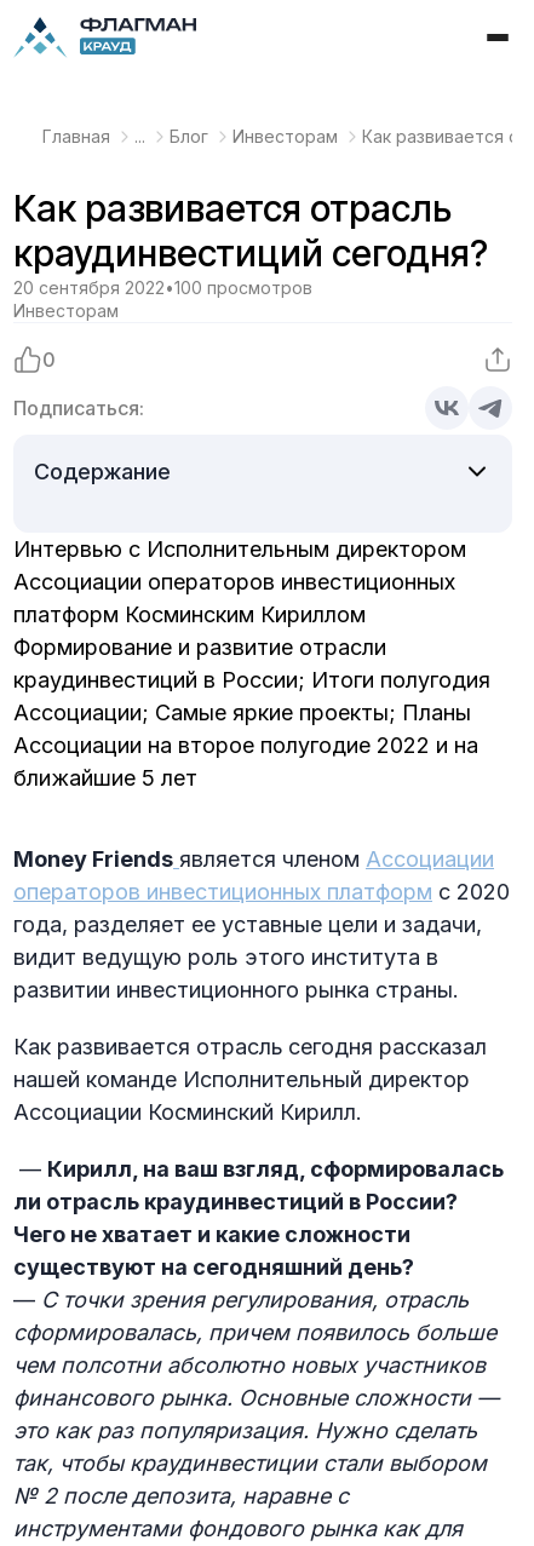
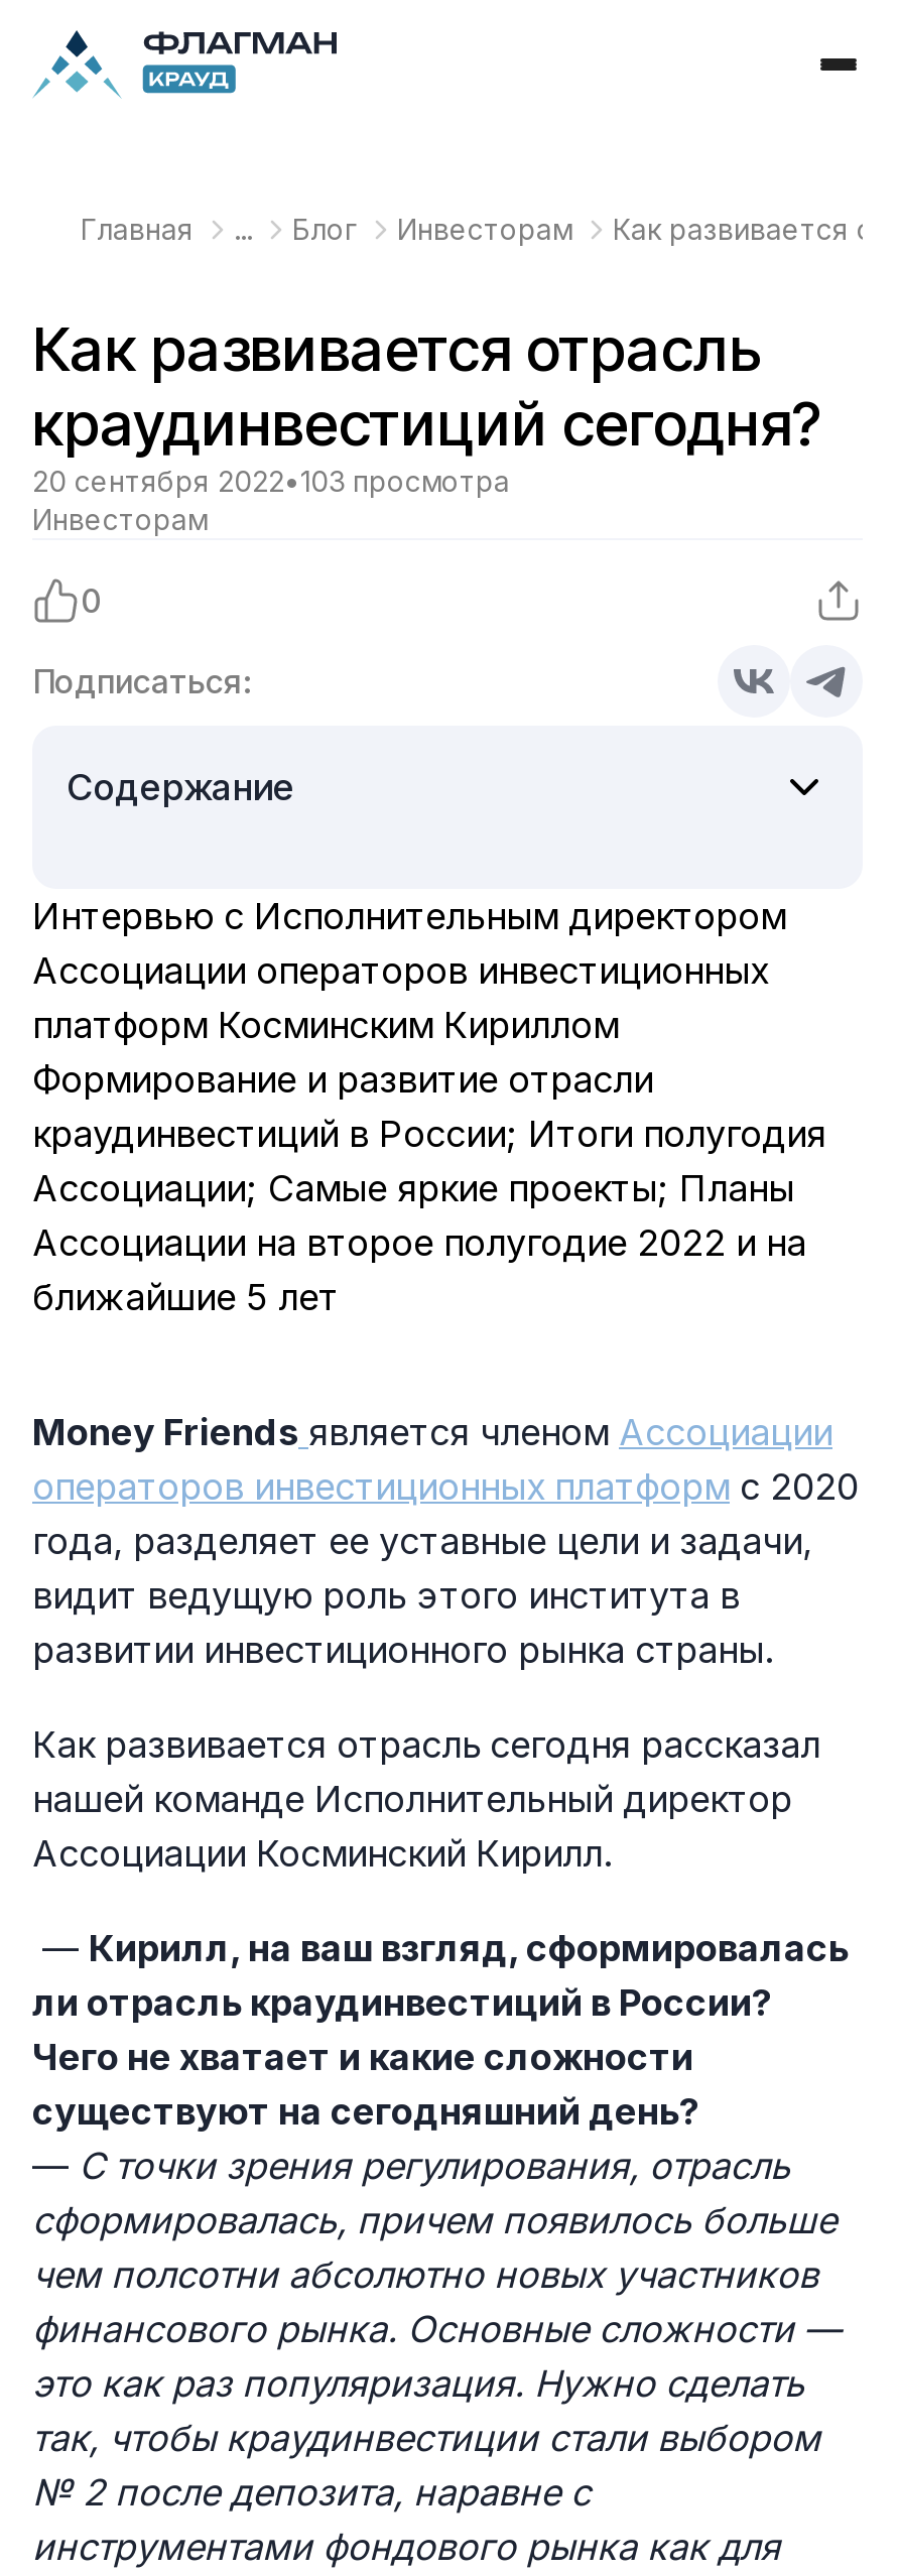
[13,277,312,298] 20 сентября 2022•100 просмотров -> [32,464,510,498] 20 сентября 2022•103 просмотра

